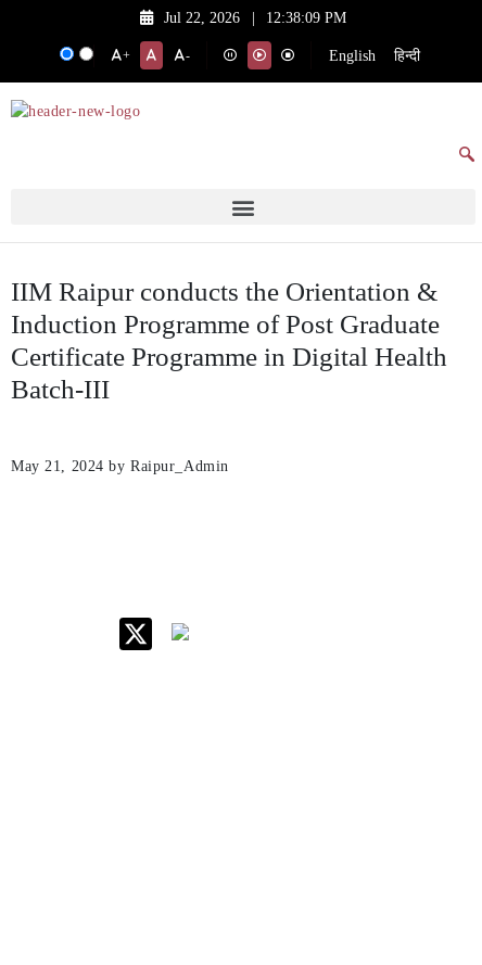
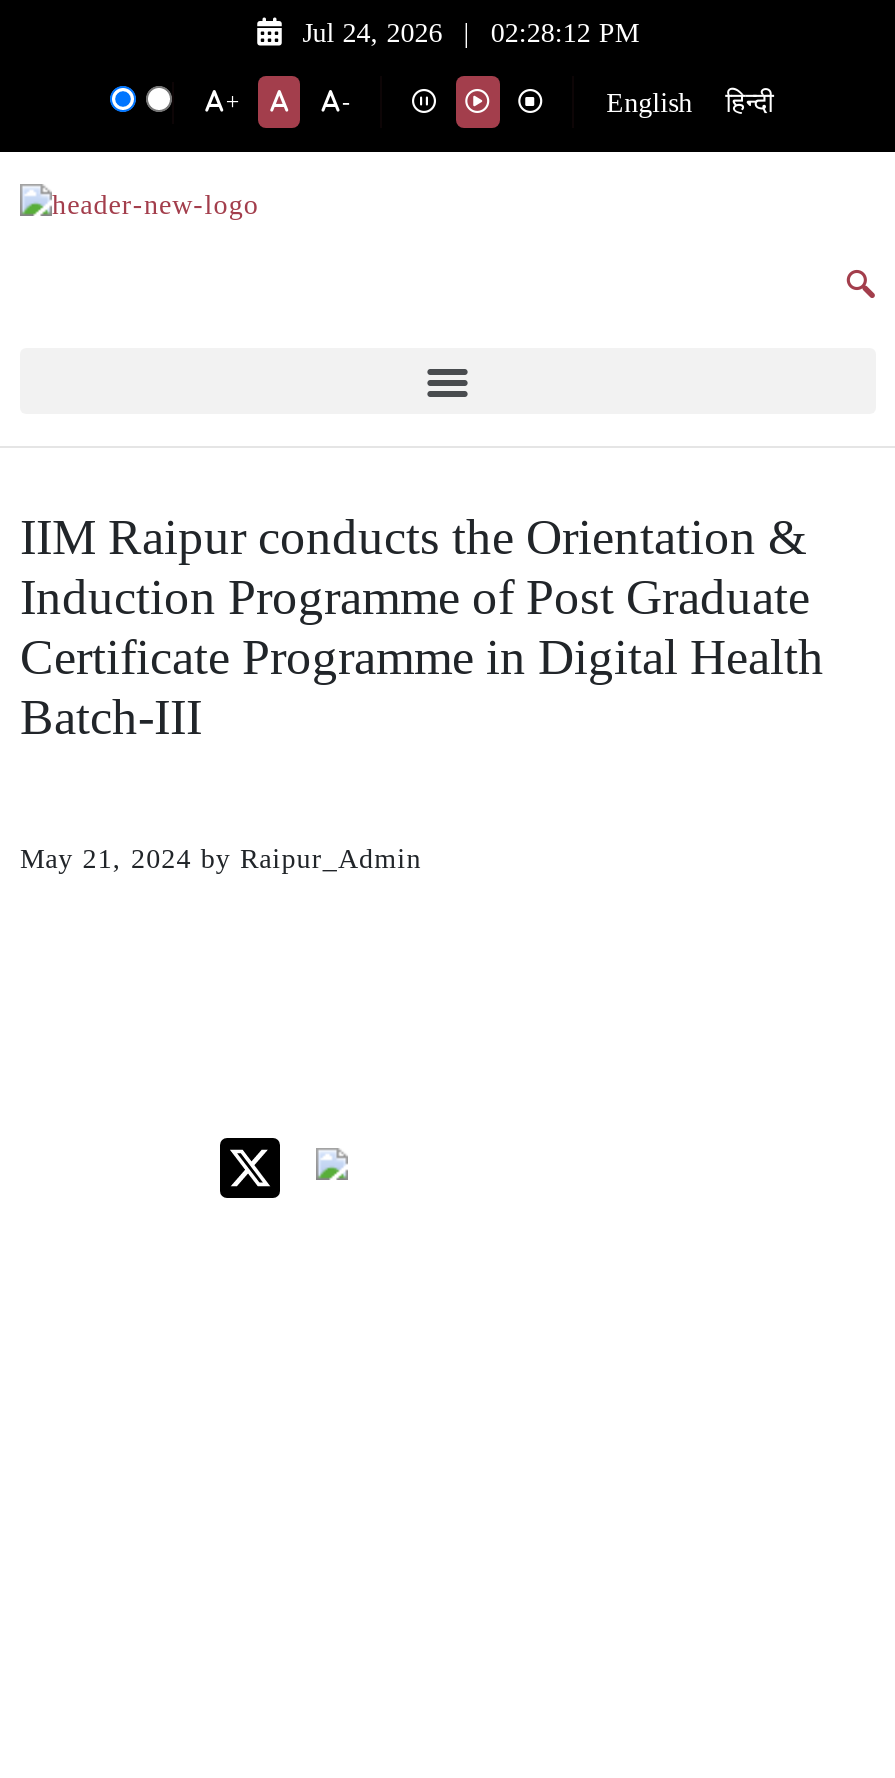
[164,10,240,26] Jul 22, 2026 -> [302,18,442,48] Jul 24, 2026
[266,10,347,26] 12:38:09 PM -> [491,18,639,48] 02:28:12 PM

